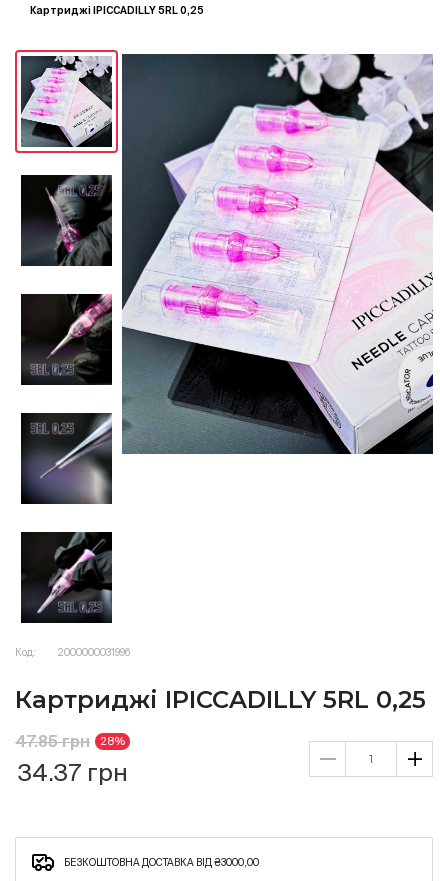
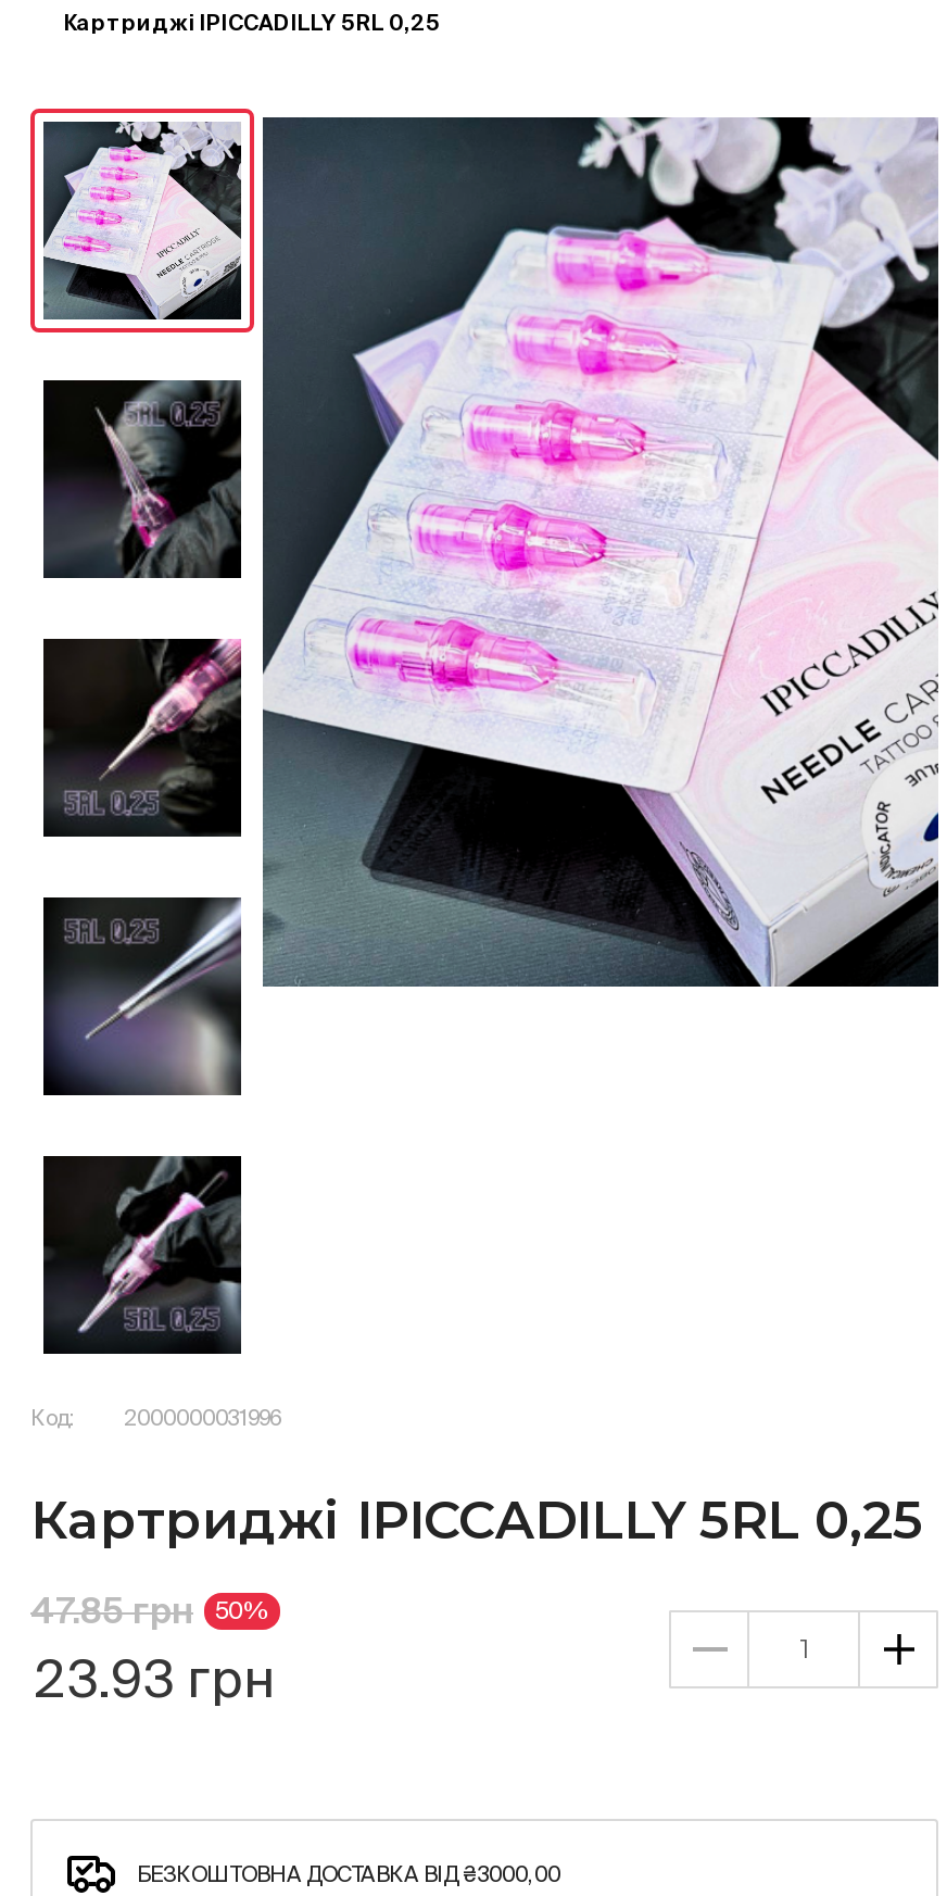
[15,732,125,750] 47.85 грн 28% -> [30,1591,267,1630] 47.85 грн 50%
[17,759,127,786] 34.37 грн -> [35,1649,276,1708] 23.93 грн

